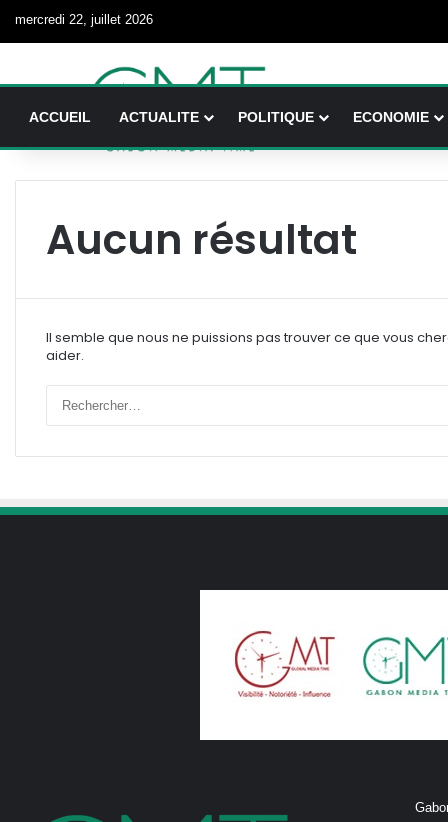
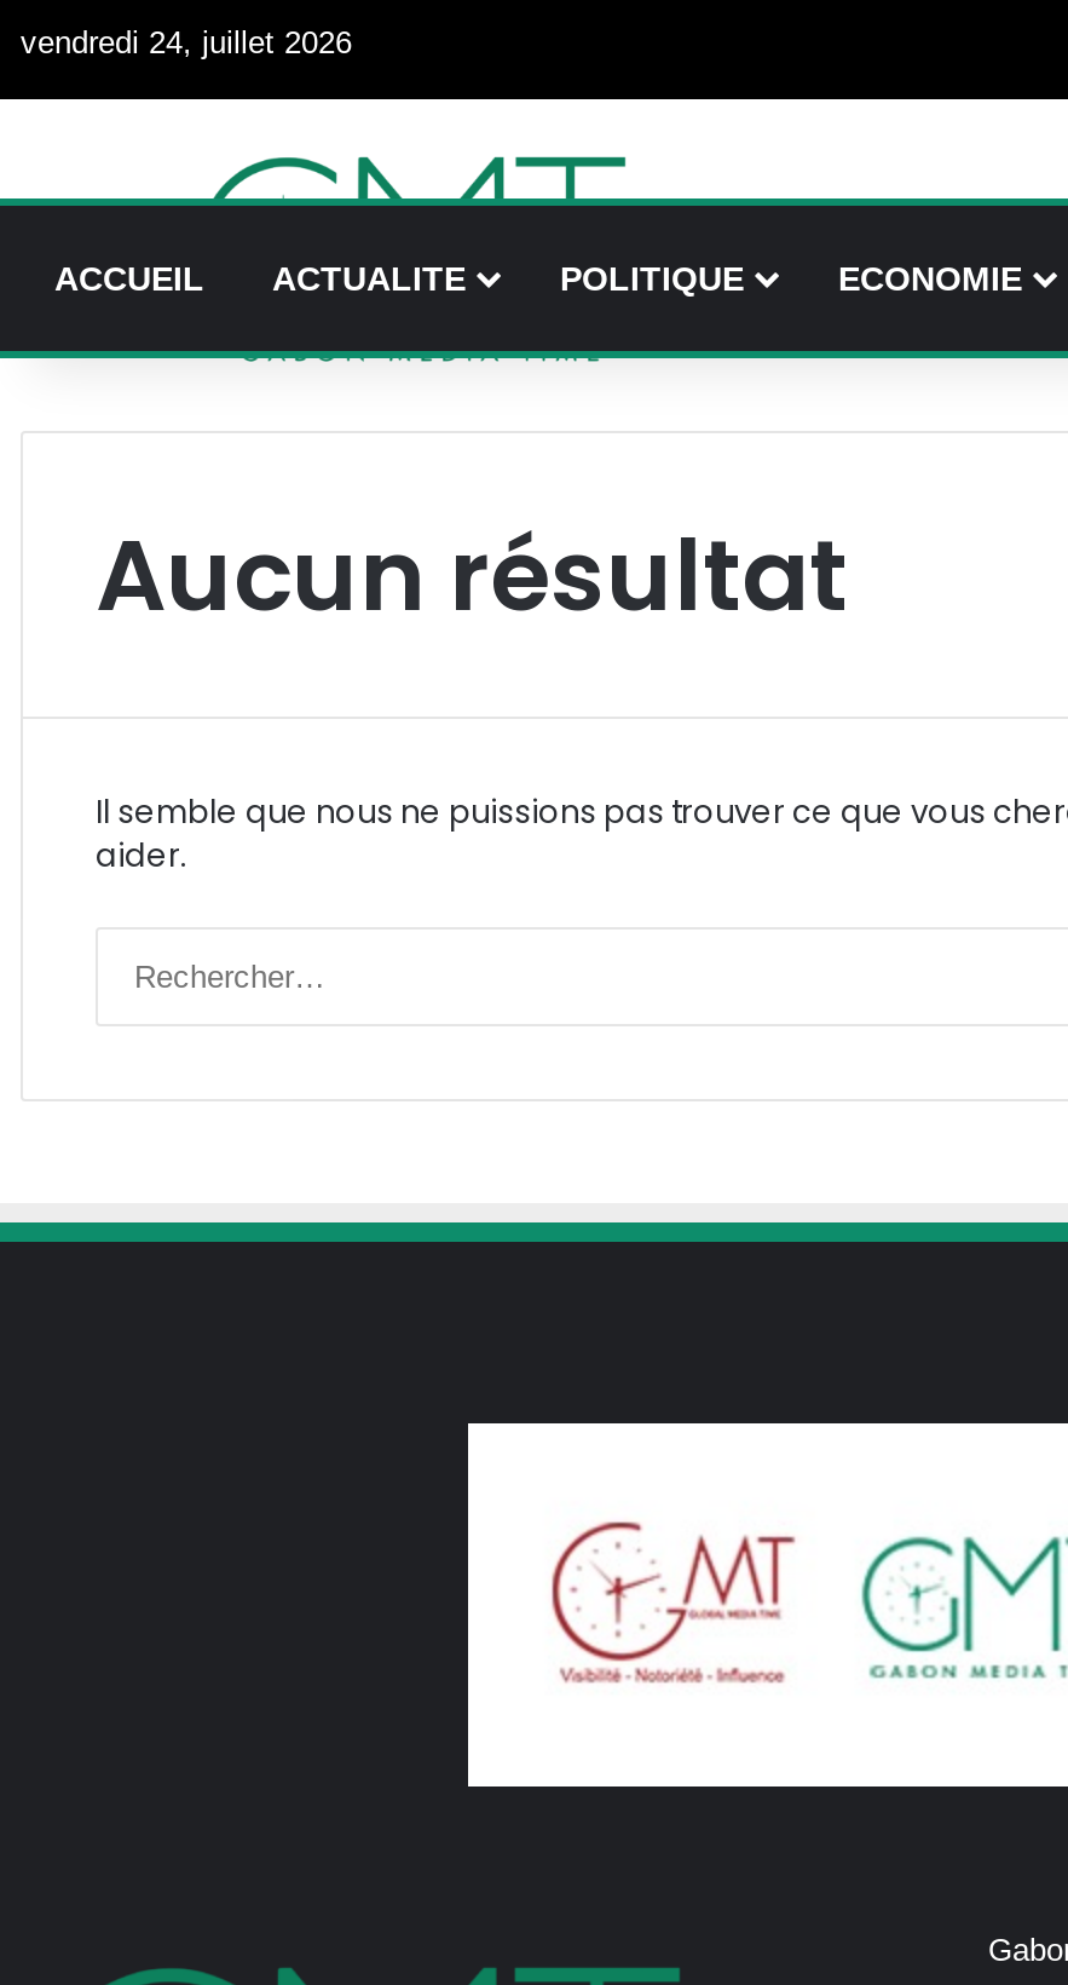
[15,12,153,27] mercredi 22, juillet 2026 -> [21,24,352,61] vendredi 24, juillet 2026

